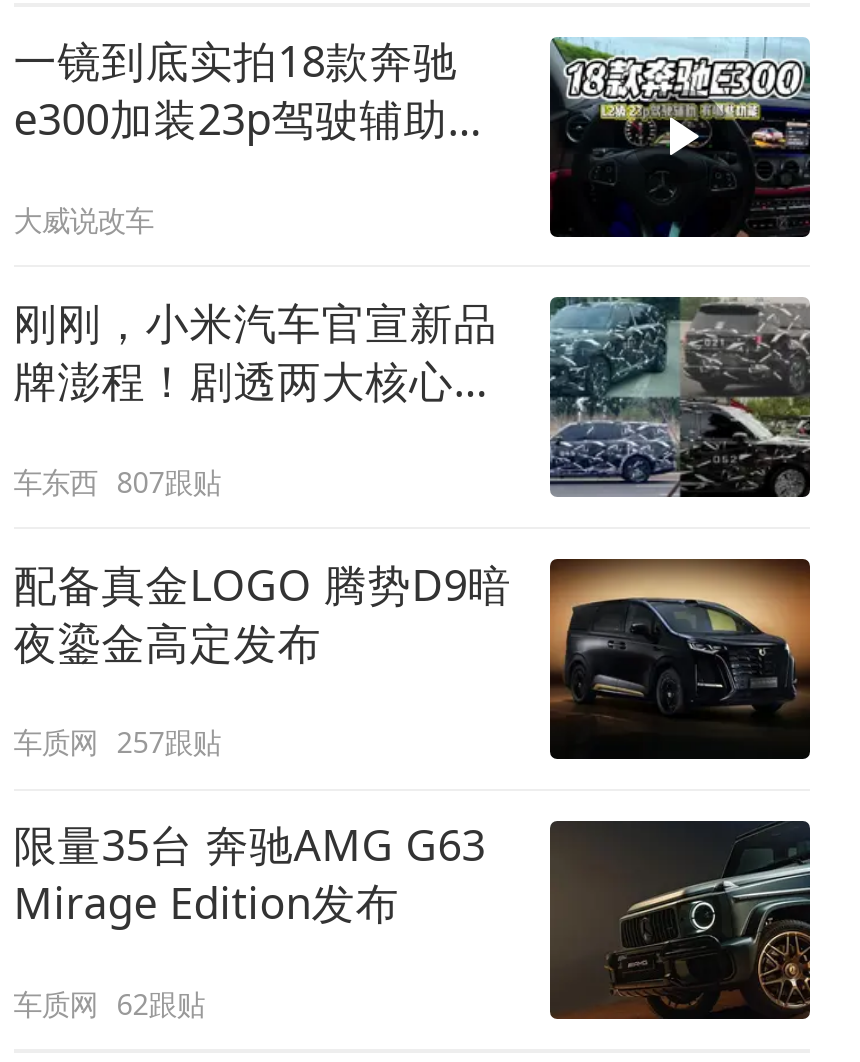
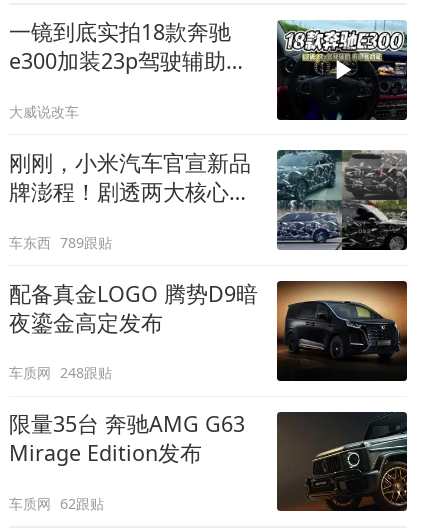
[13,462,221,500] 车东西 807跟贴 -> [9,232,112,251] 车东西 789跟贴
[13,723,221,761] 车质网 257跟贴 -> [9,363,112,382] 车质网 248跟贴

